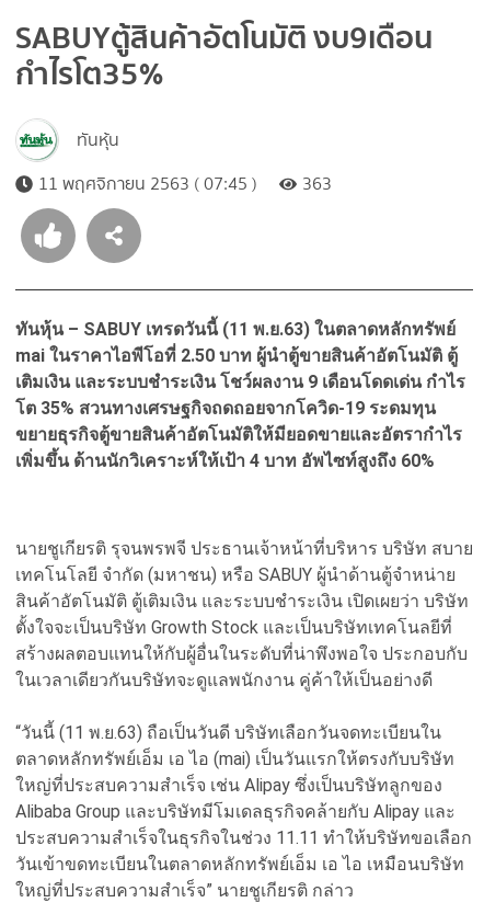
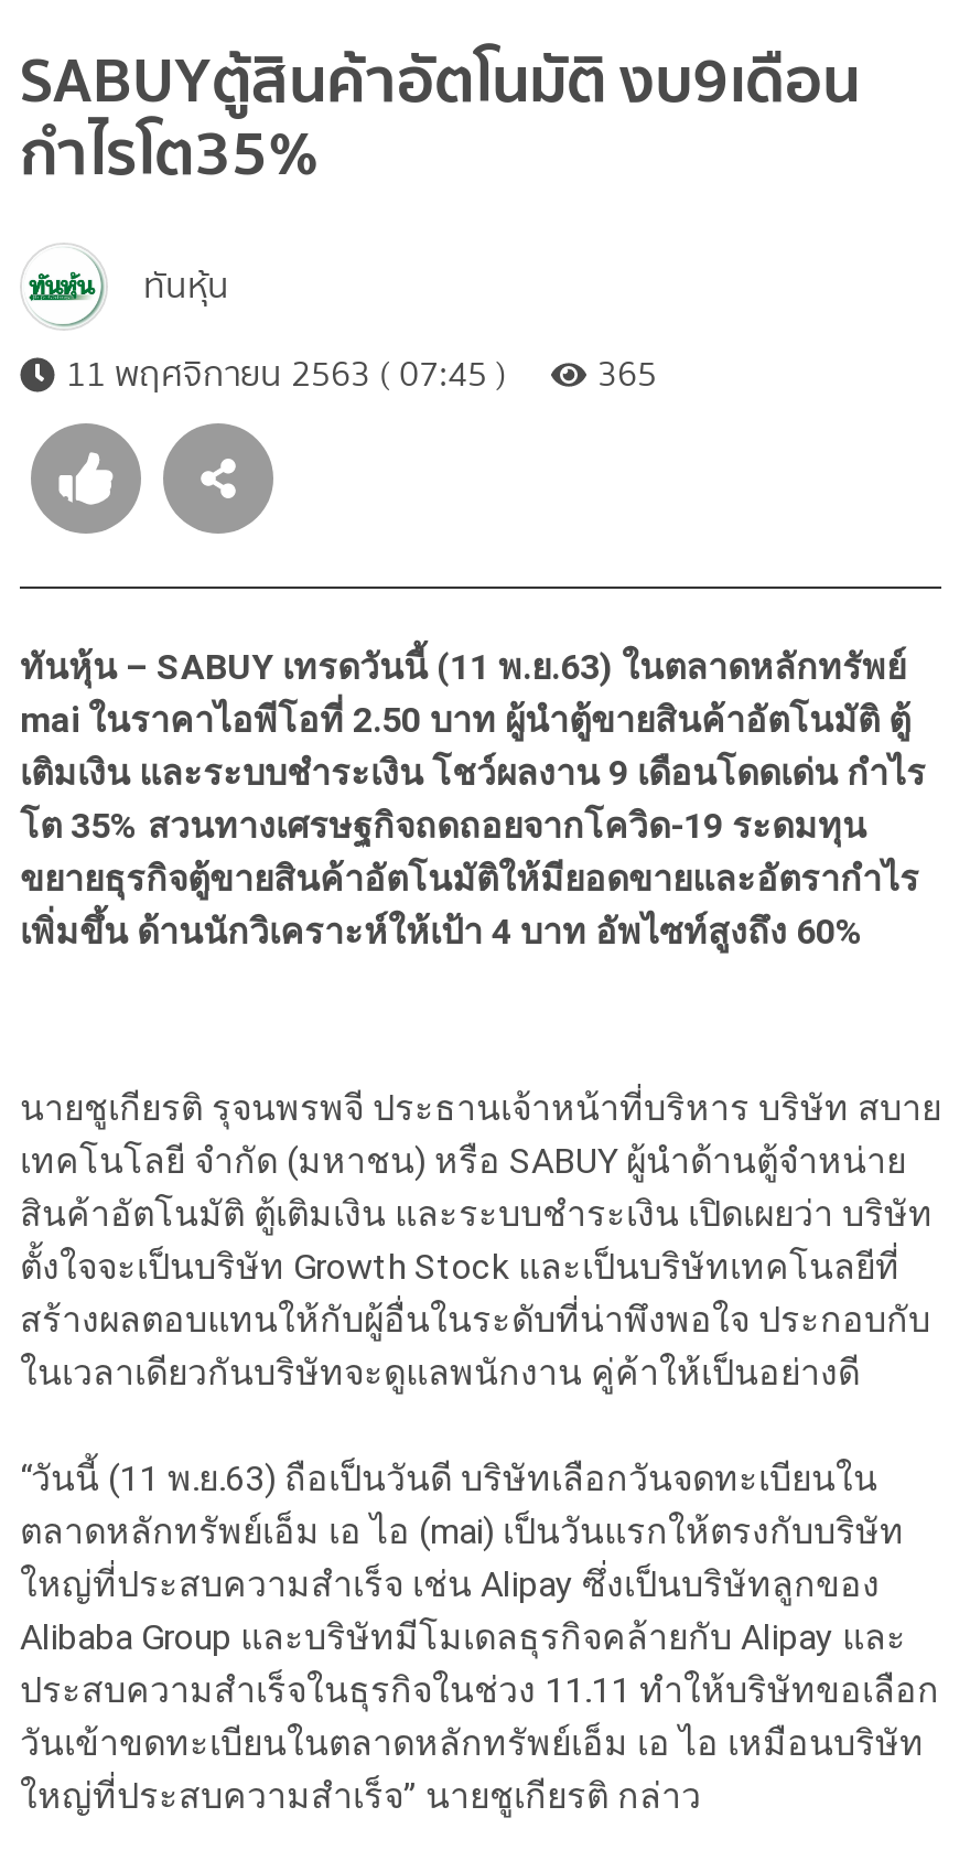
[38,171,332,196] 11 พฤศจิกายน 2563 ( 07:45 ) 363 -> [66,348,657,399] 11 พฤศจิกายน 2563 ( 07:45 ) 365

